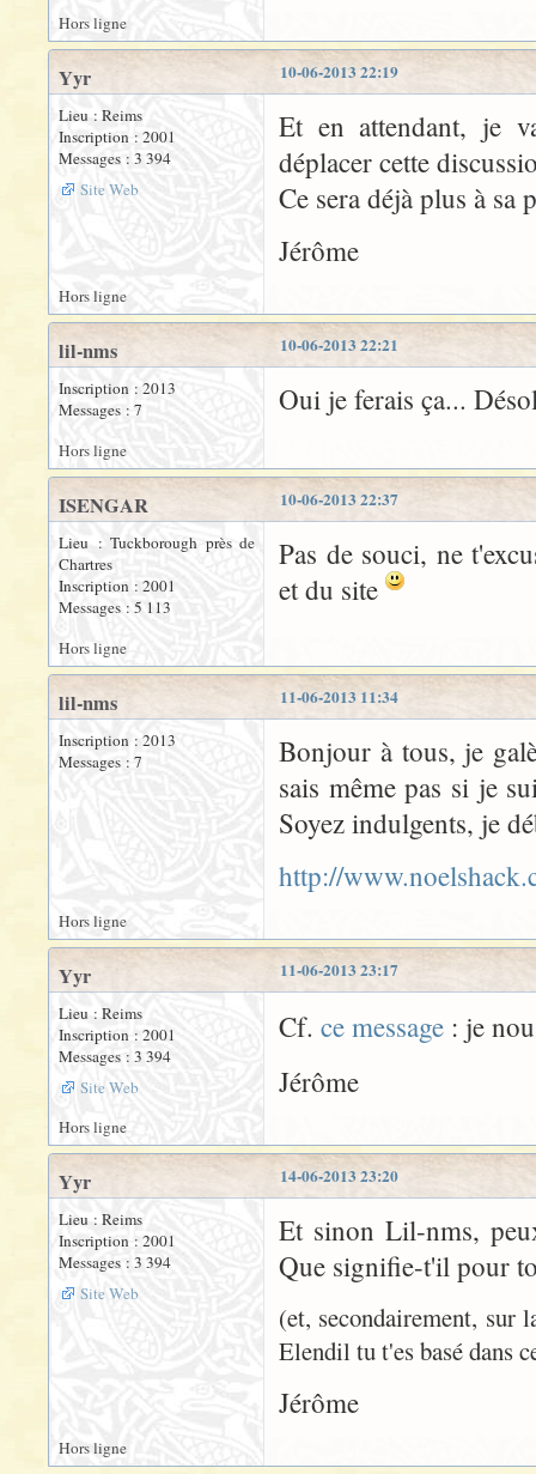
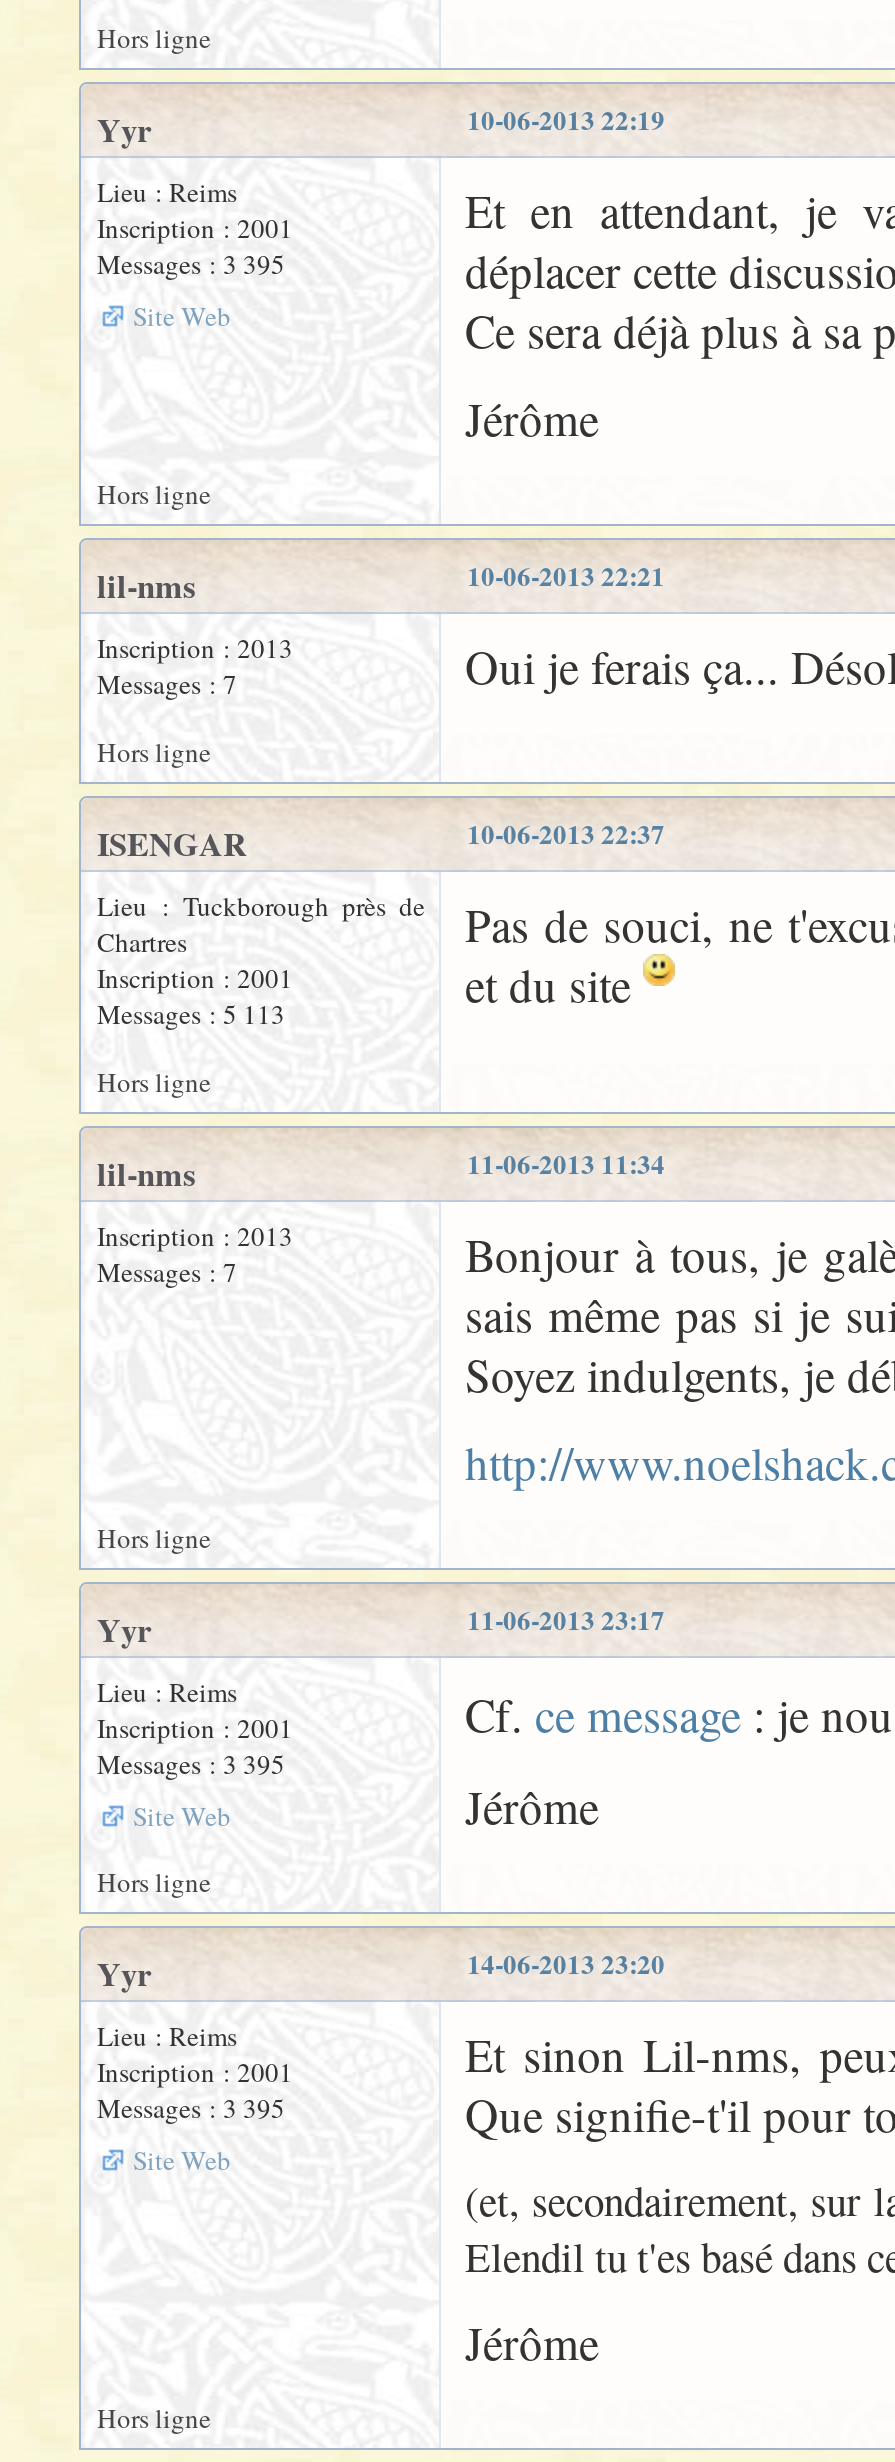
[59,147,171,169] Messages : 3 394 -> [97,246,285,282] Messages : 3 395
[59,1045,171,1067] Messages : 3 394 -> [97,1746,285,1782] Messages : 3 395
[59,1251,171,1273] Messages : 3 394 -> [97,2090,285,2126] Messages : 3 395

